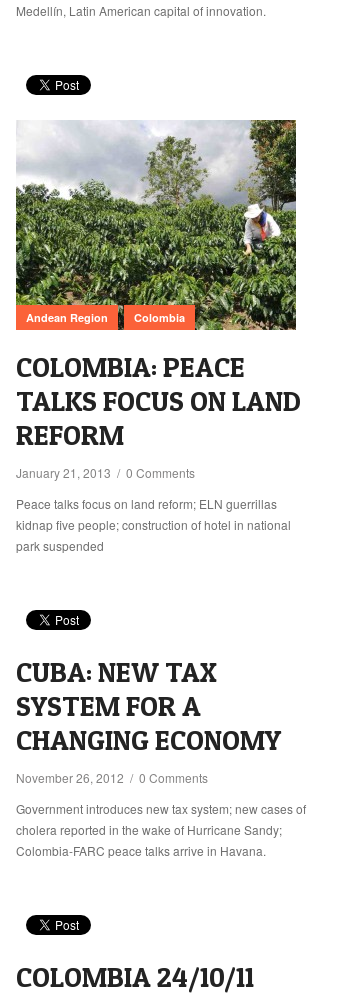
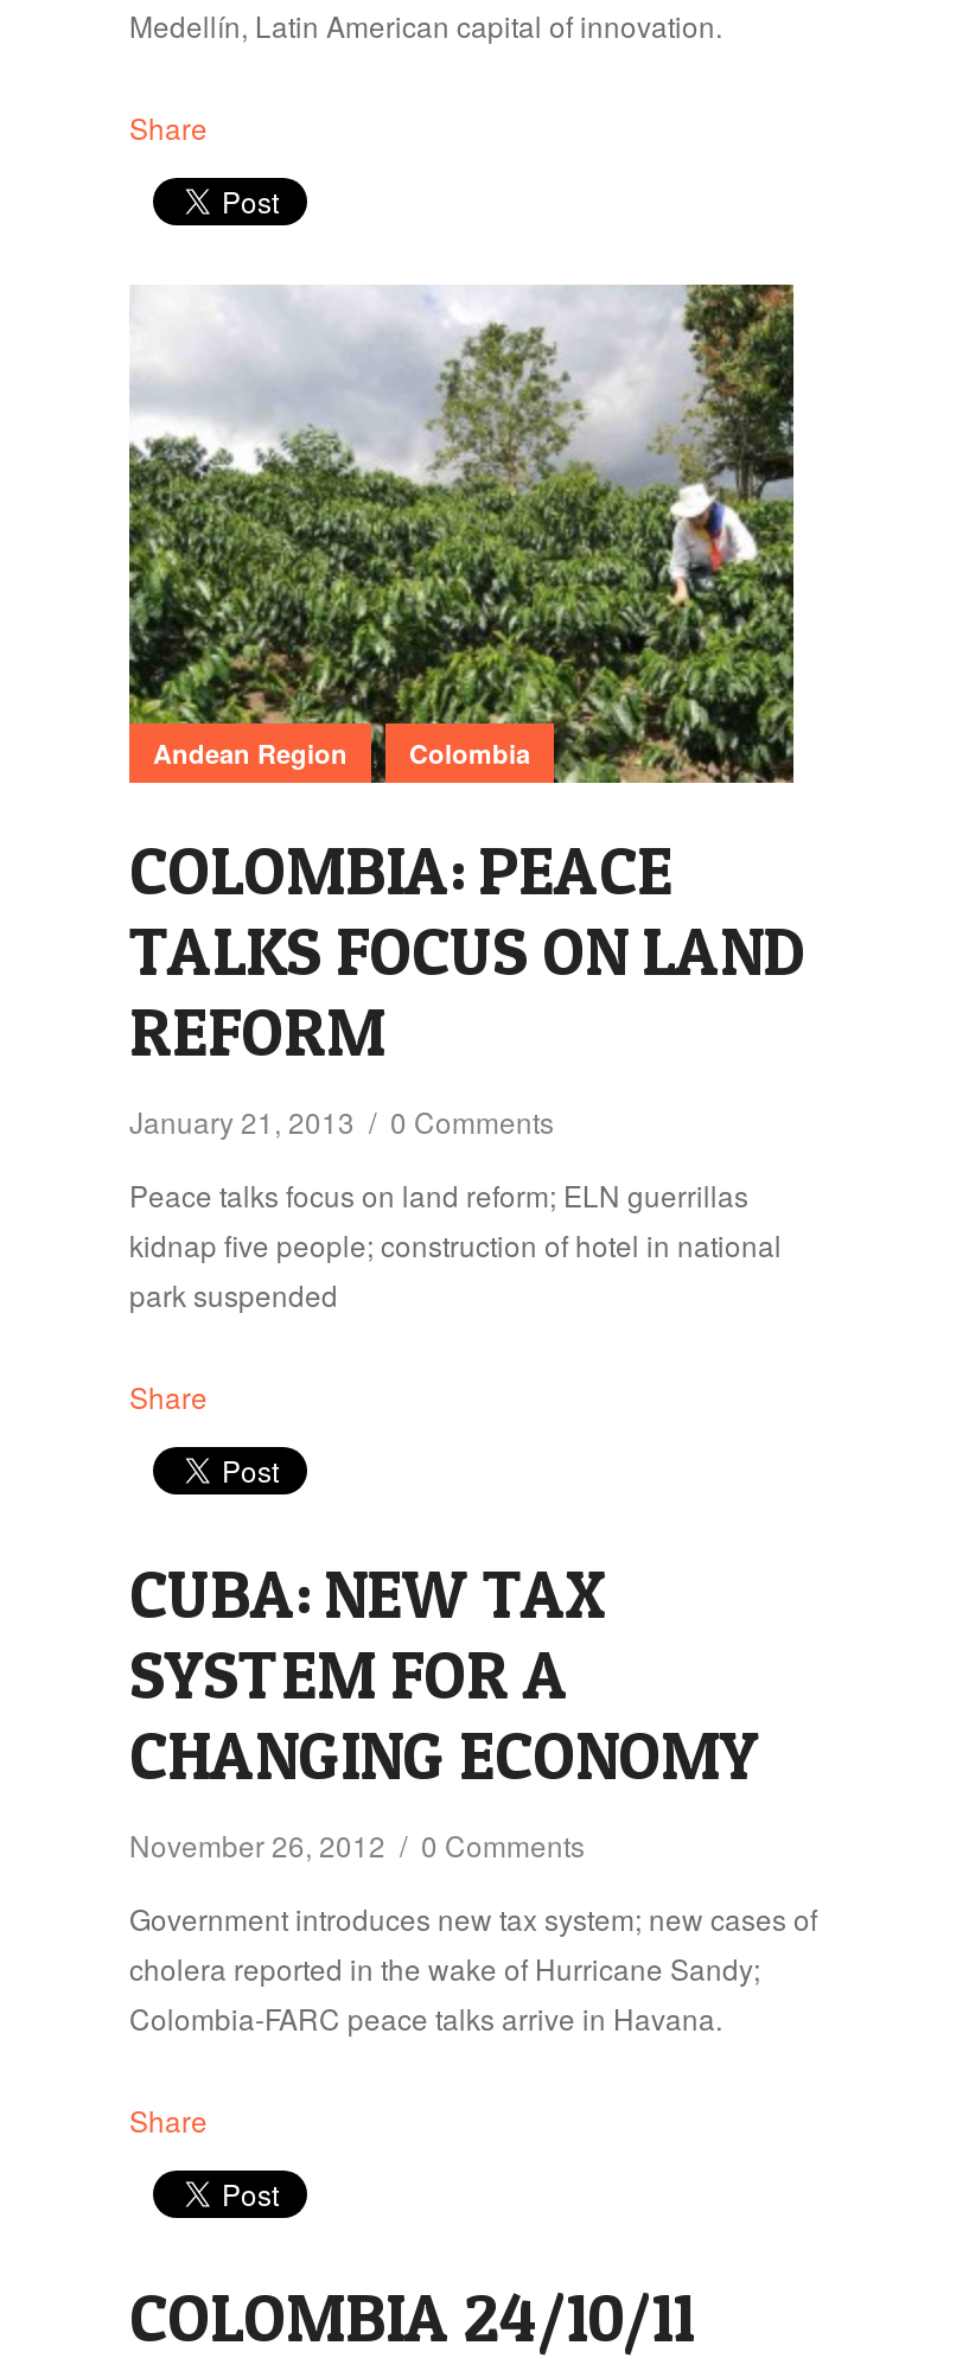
none -> [129,106,208,146] Share
none -> [129,1375,208,1415] Share
none -> [129,2099,208,2139] Share

